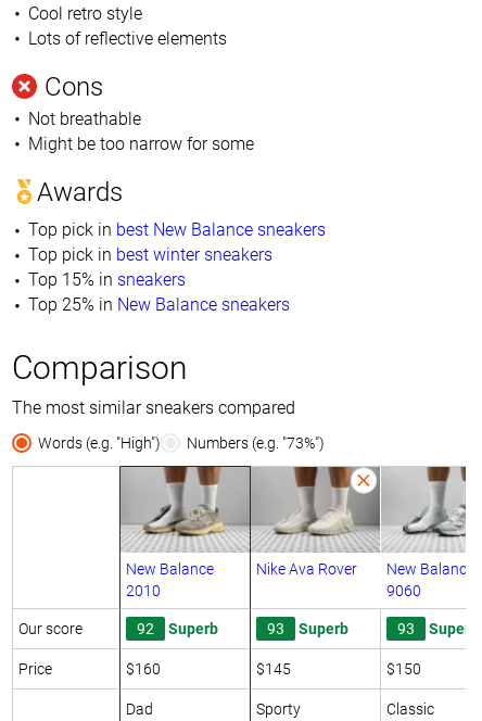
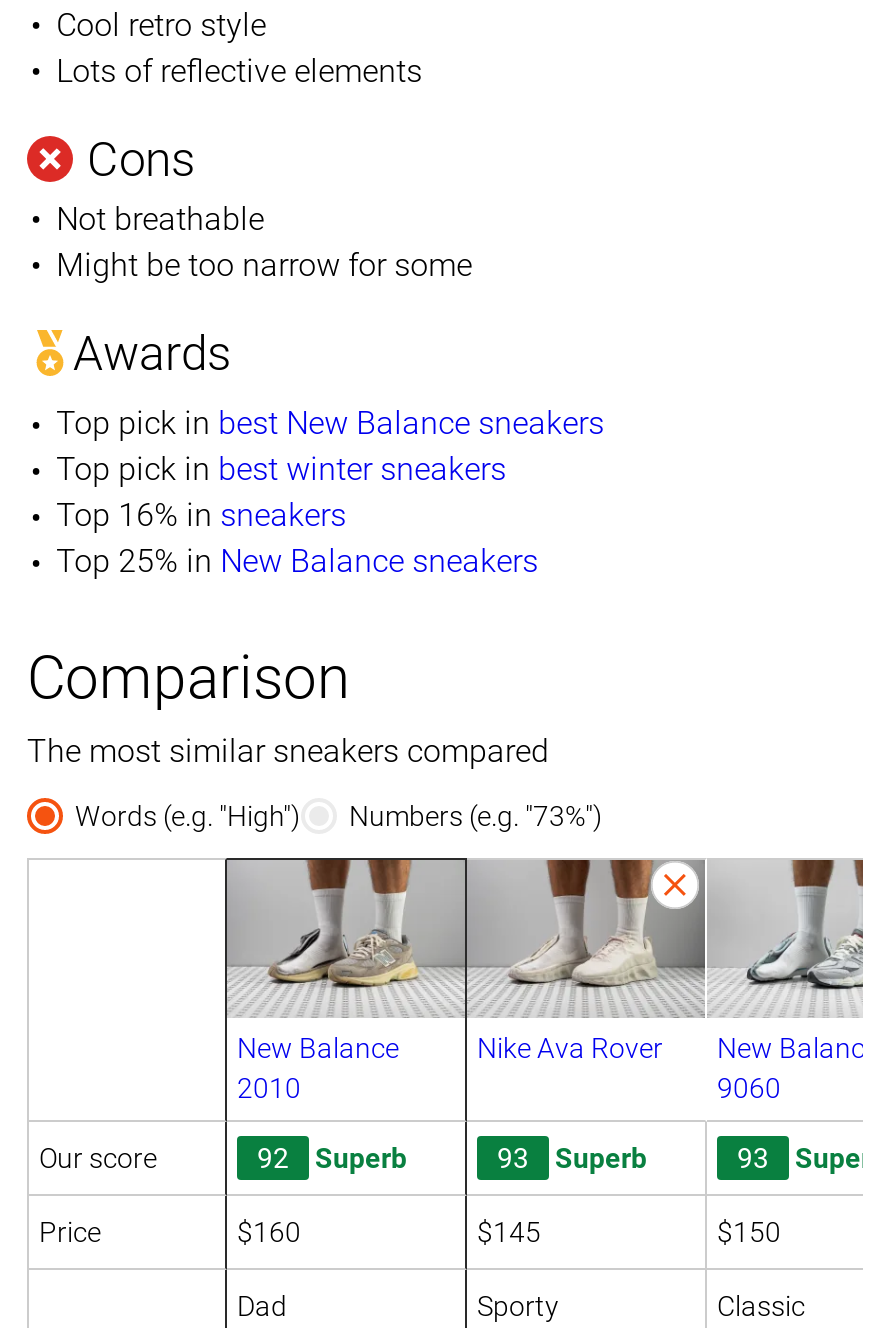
[28,269,185,289] Top 15% in sneakers -> [56,495,346,533] Top 16% in sneakers

